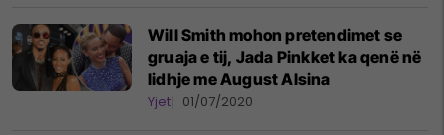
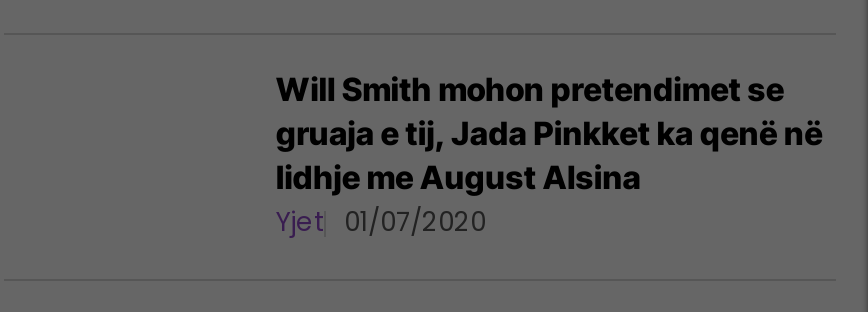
[11,23,133,92] [image] -> none

